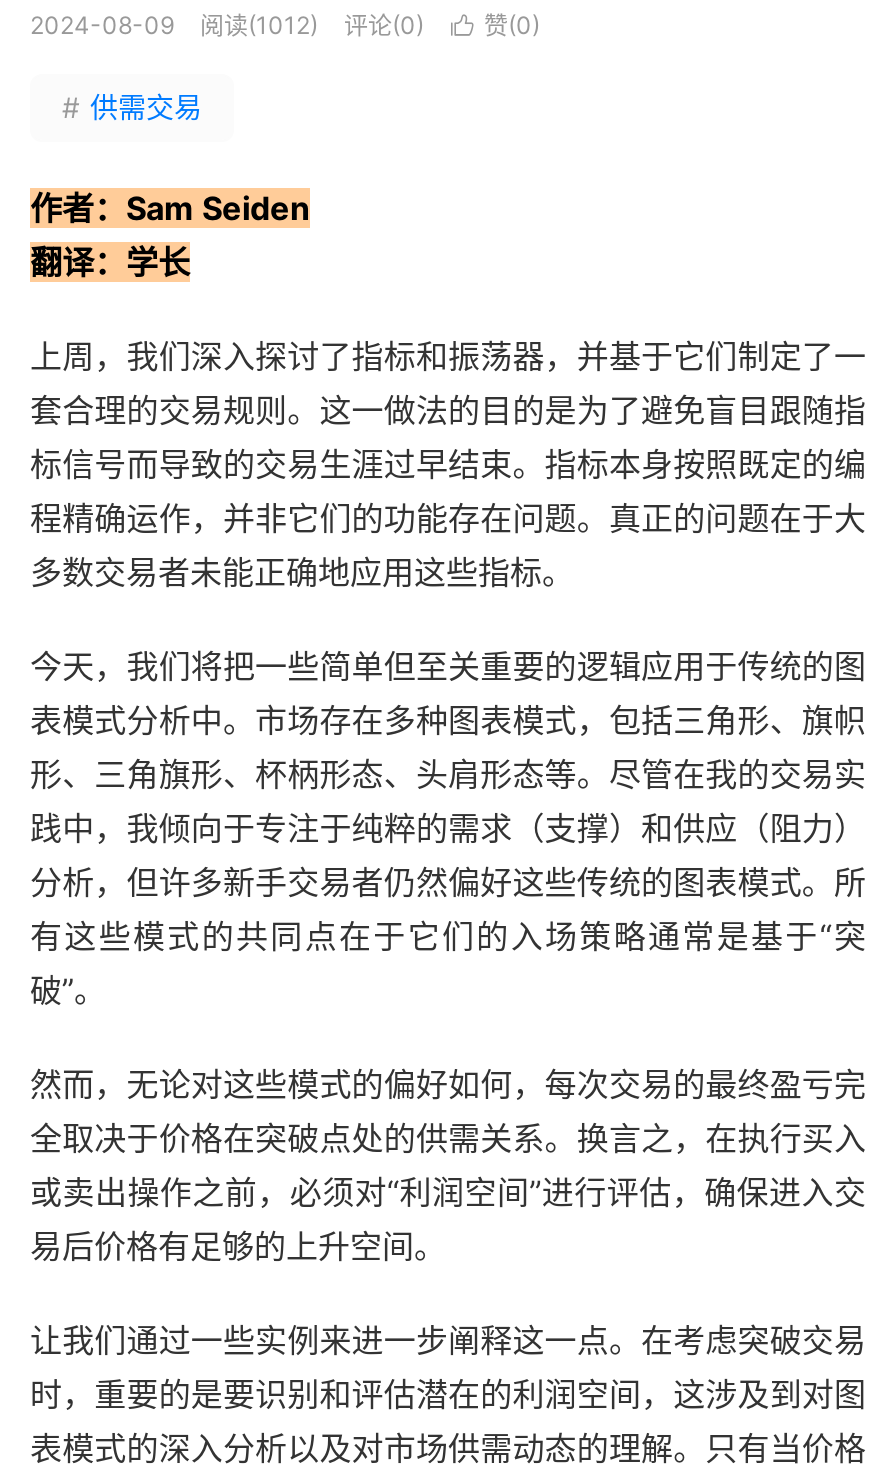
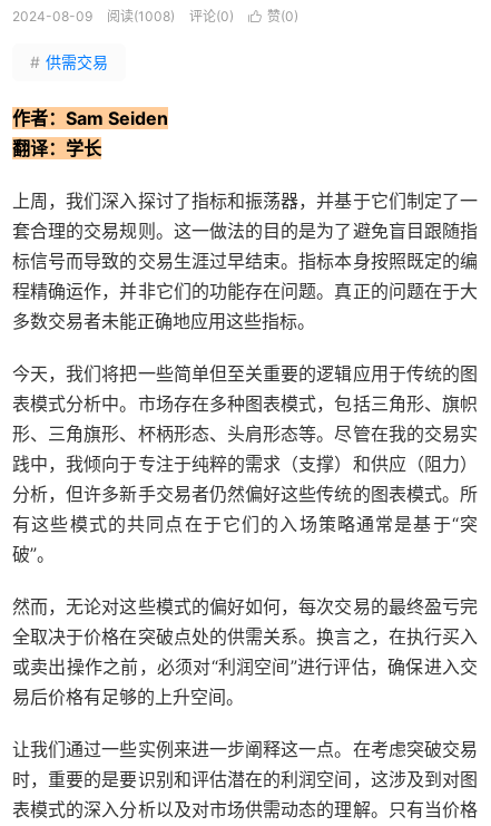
[200,10,318,40] 阅读(1012) -> [107,8,175,25] 阅读(1008)

